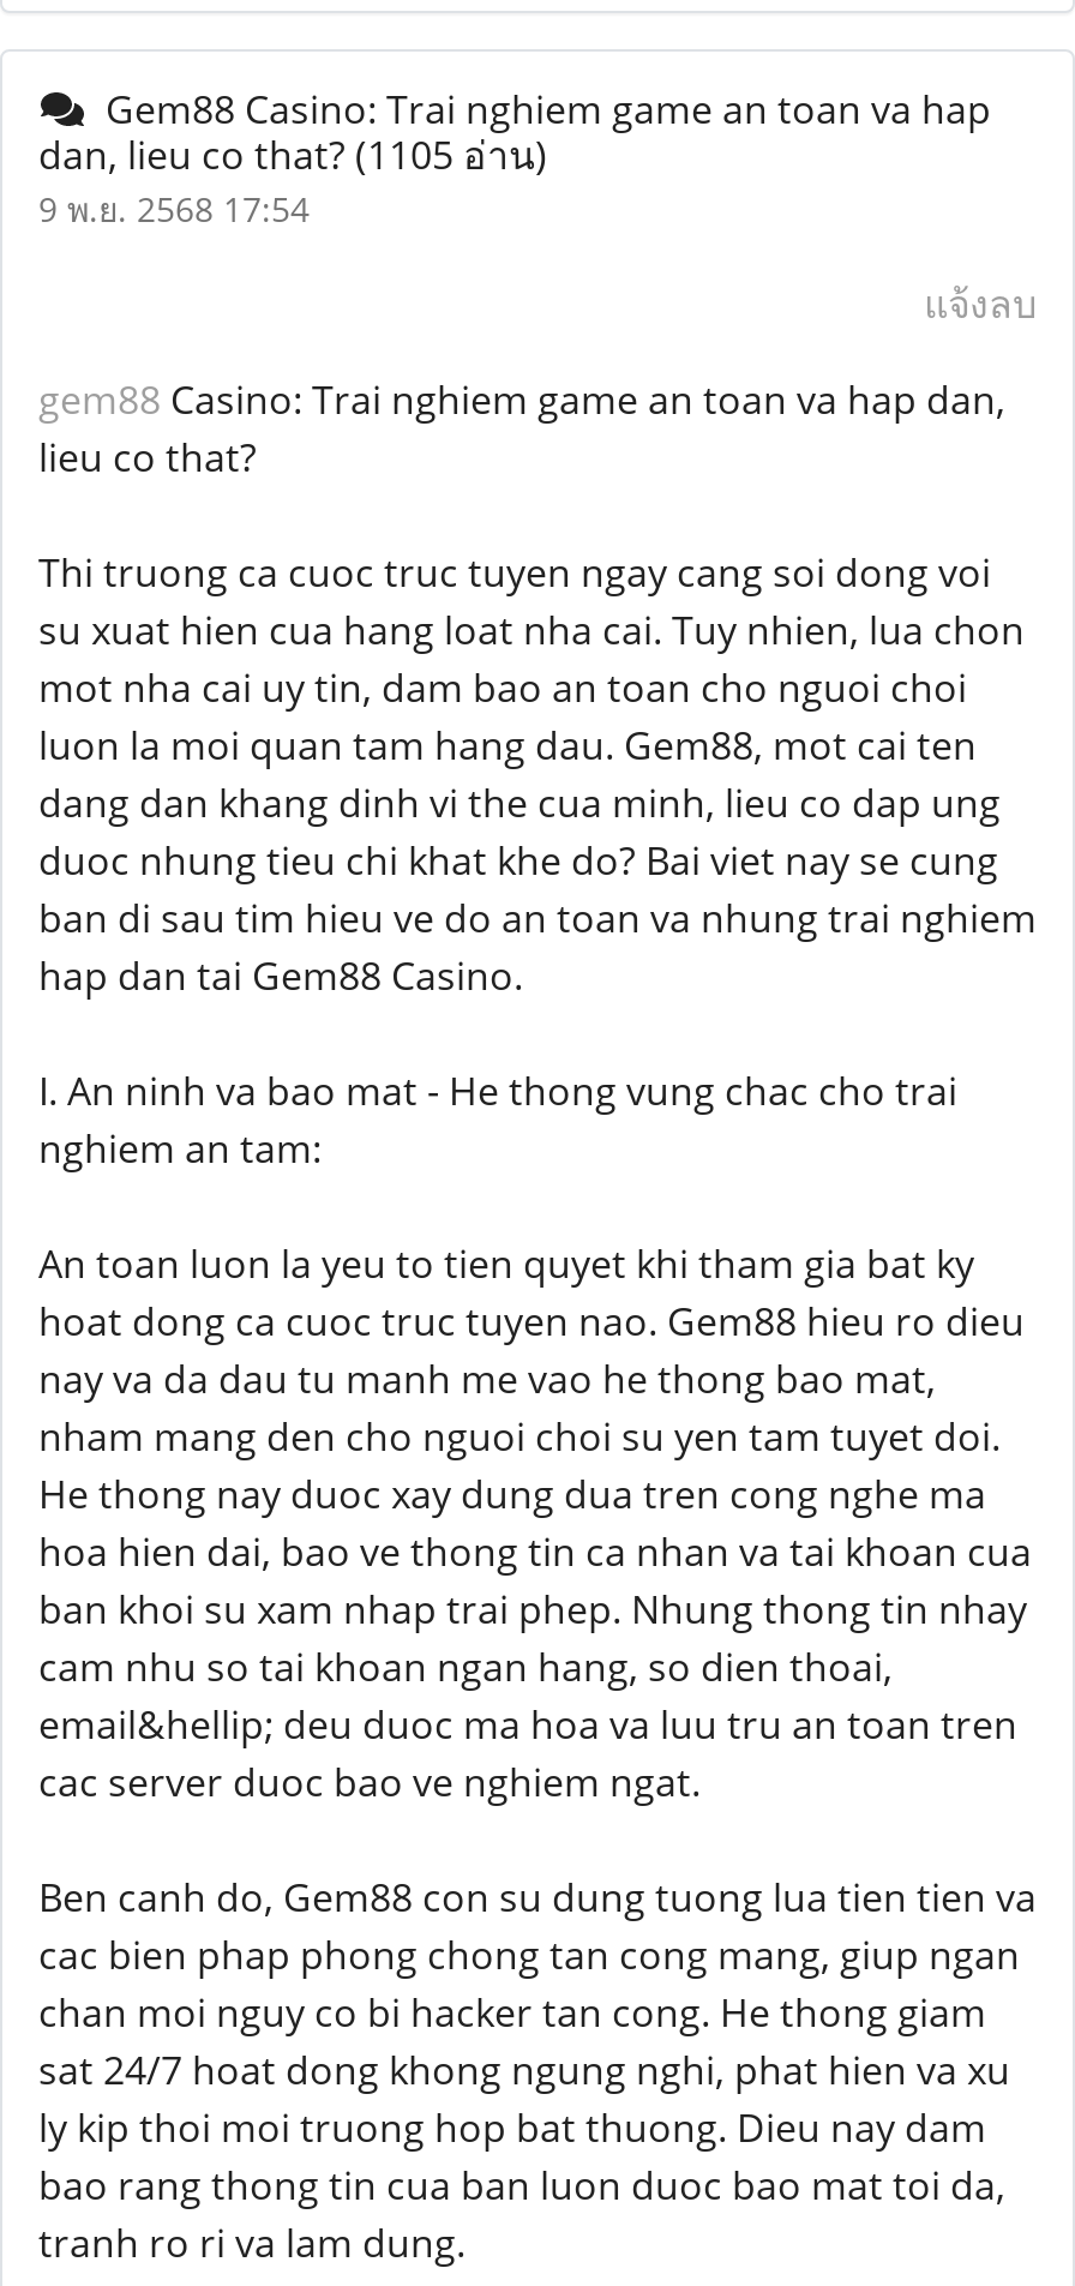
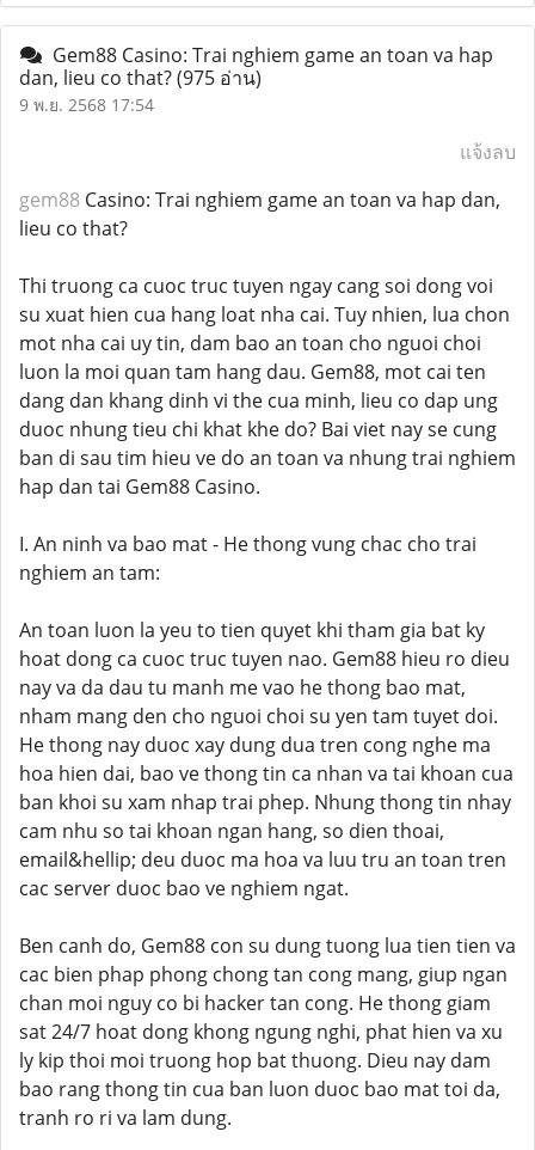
[38,128,547,181] dan, lieu co that? (1105 อ่าน) -> [19,65,262,91] dan, lieu co that? (975 อ่าน)

